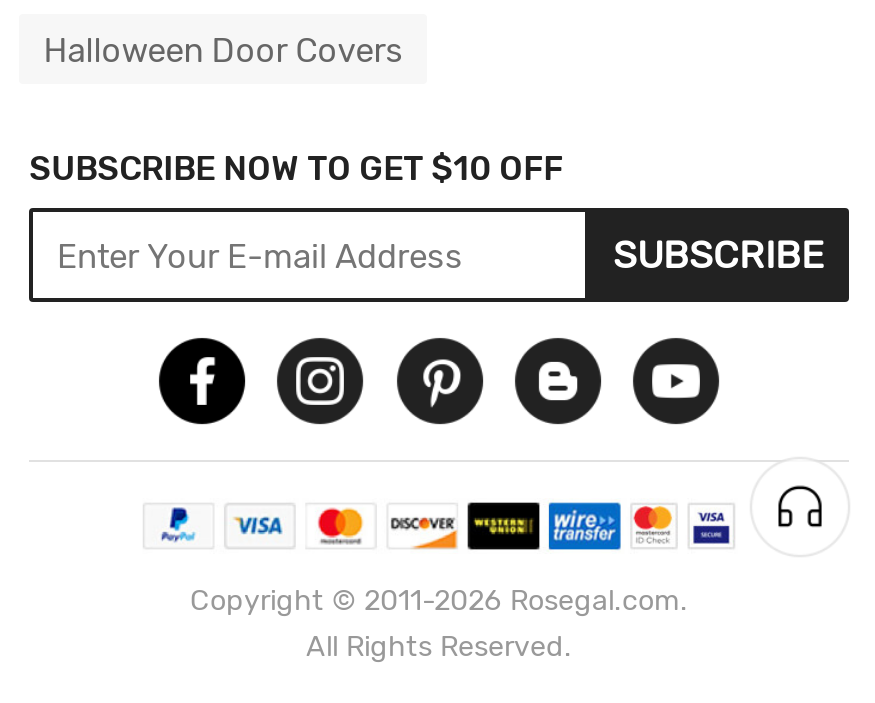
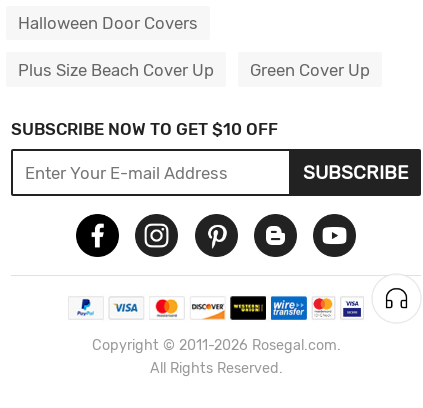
none -> [18,59,370,79] Plus Size Beach Cover Up | Green Cover Up

